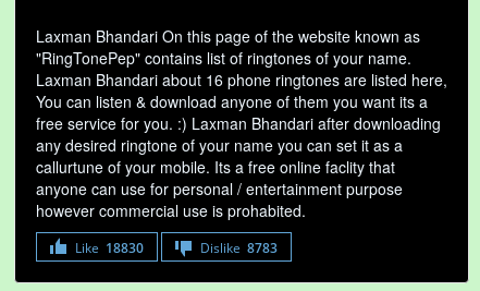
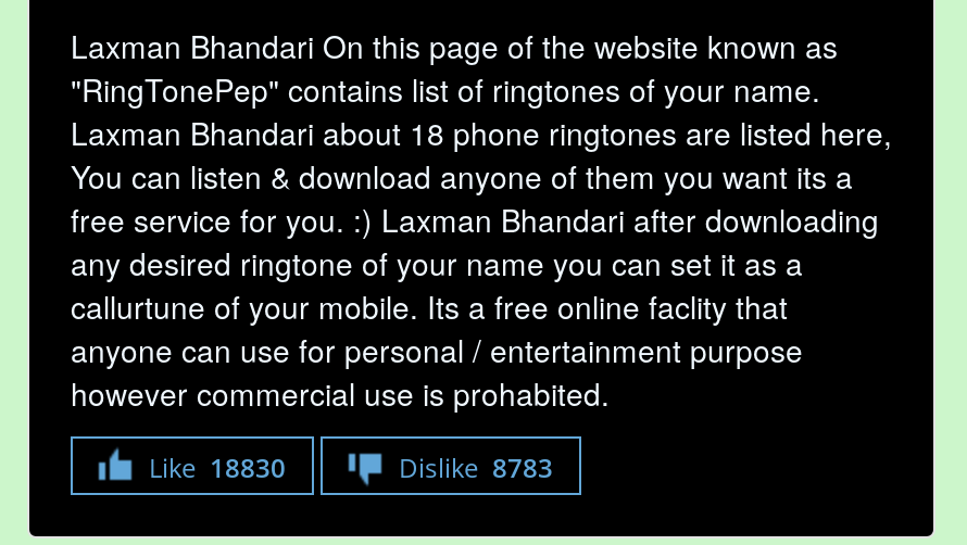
[36,69,447,91] Laxman Bhandari about 16 phone ringtones are listed here, -> [71,111,892,155] Laxman Bhandari about 18 phone ringtones are listed here,

